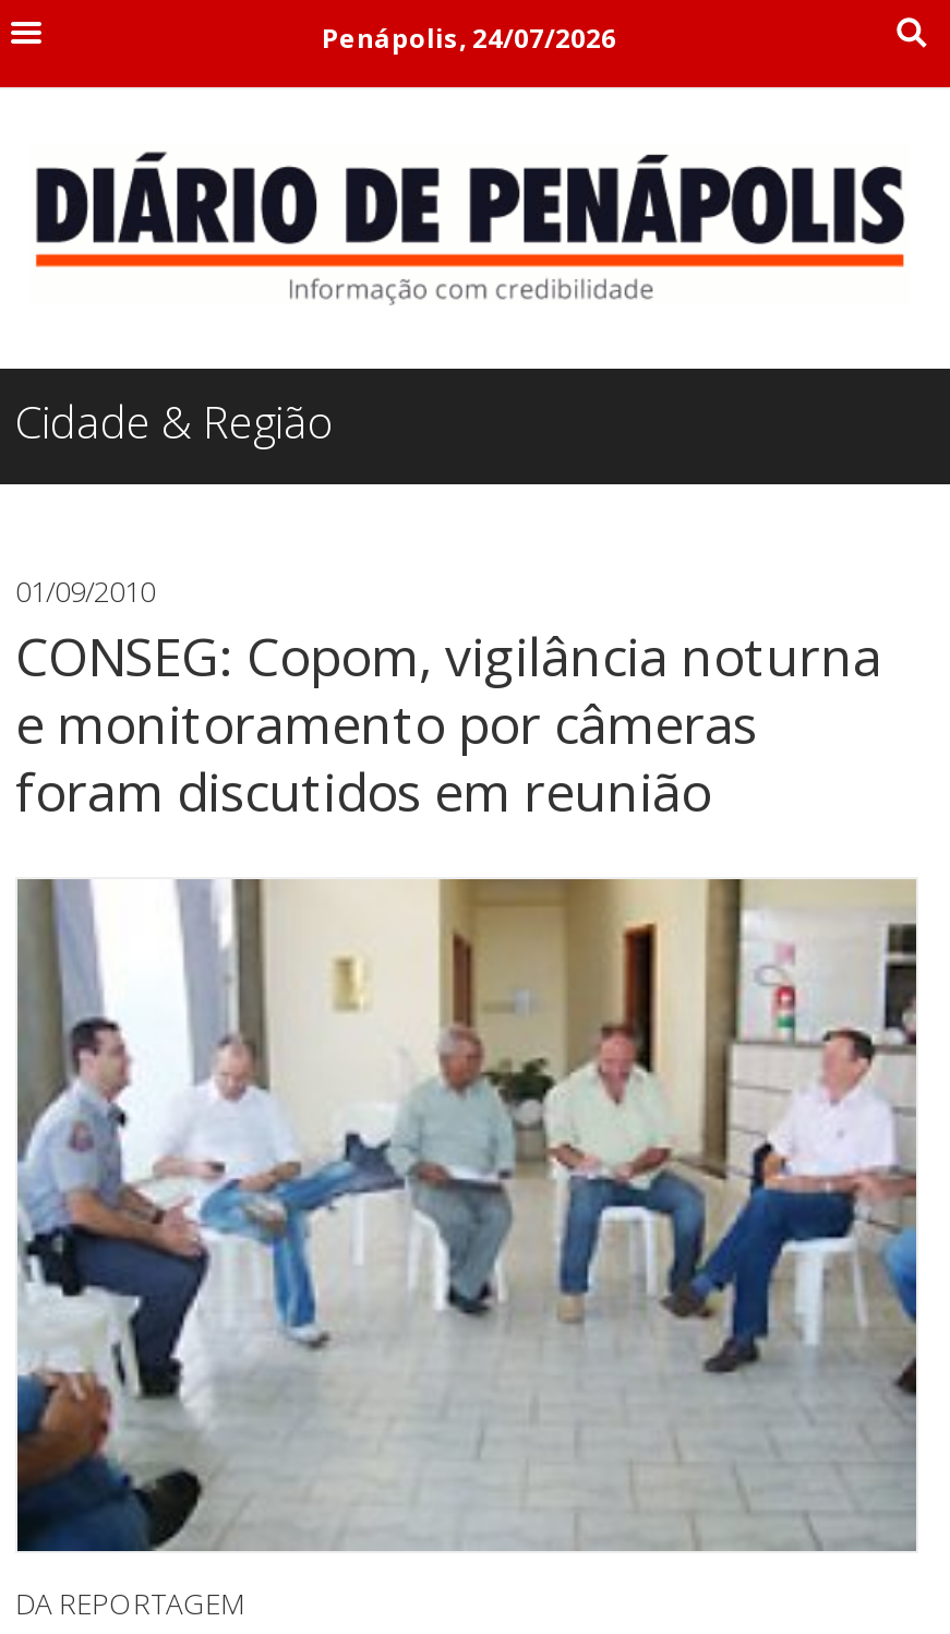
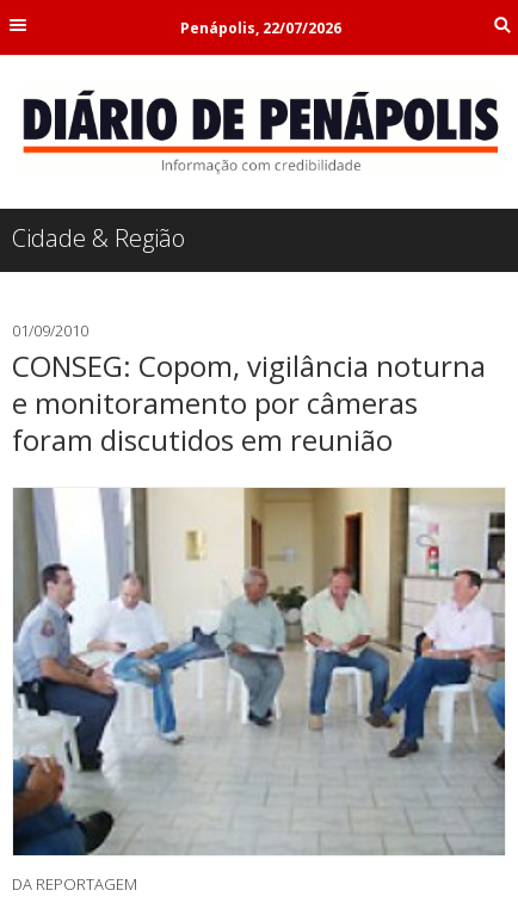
[322,21,616,58] Penápolis, 24/07/2026 -> [180,18,341,39] Penápolis, 22/07/2026

